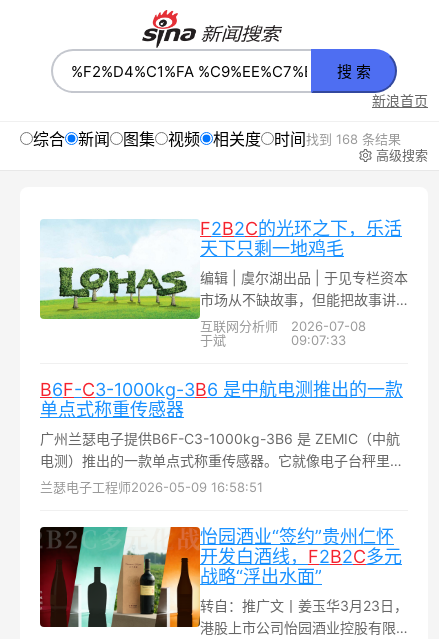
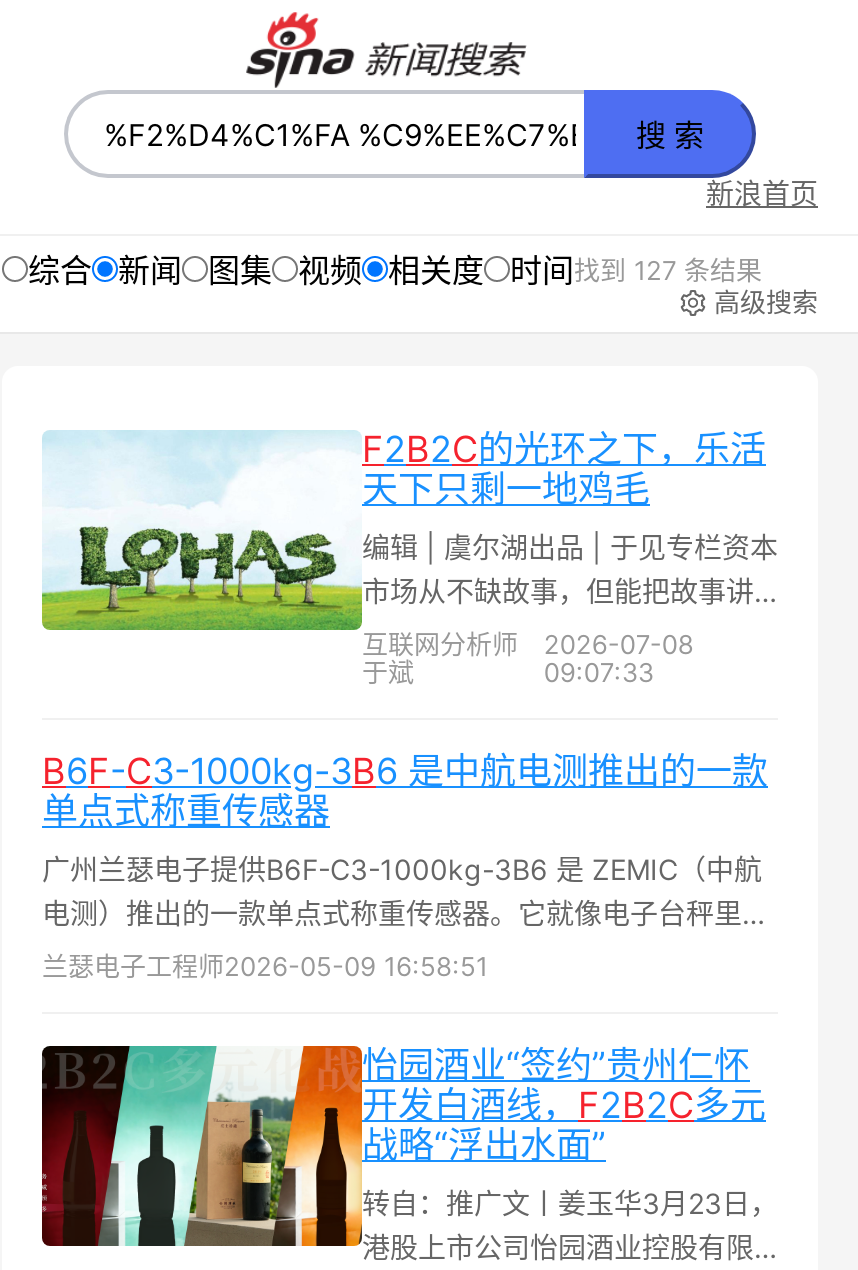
[274,129,401,149] 时间找到 168 条结果 -> [510,250,762,290] 时间找到 127 条结果

